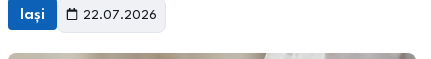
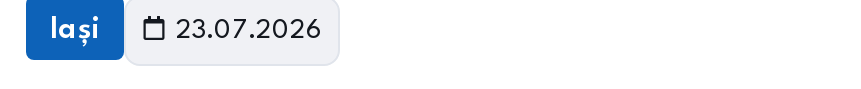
[83,9,157,22] 22.07.2026 -> [176,19,322,45] 23.07.2026

